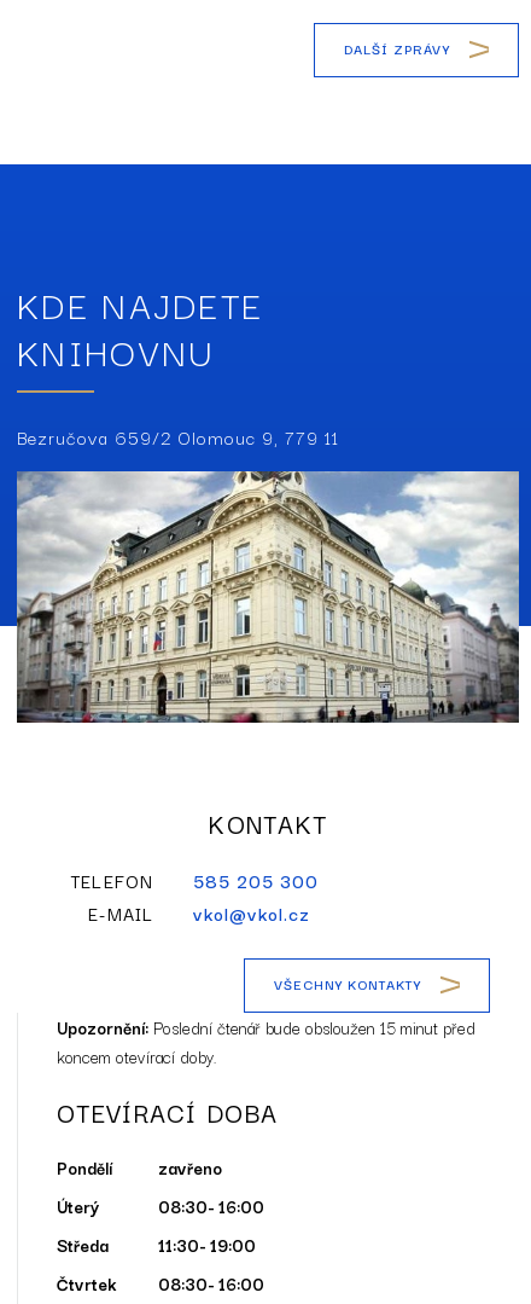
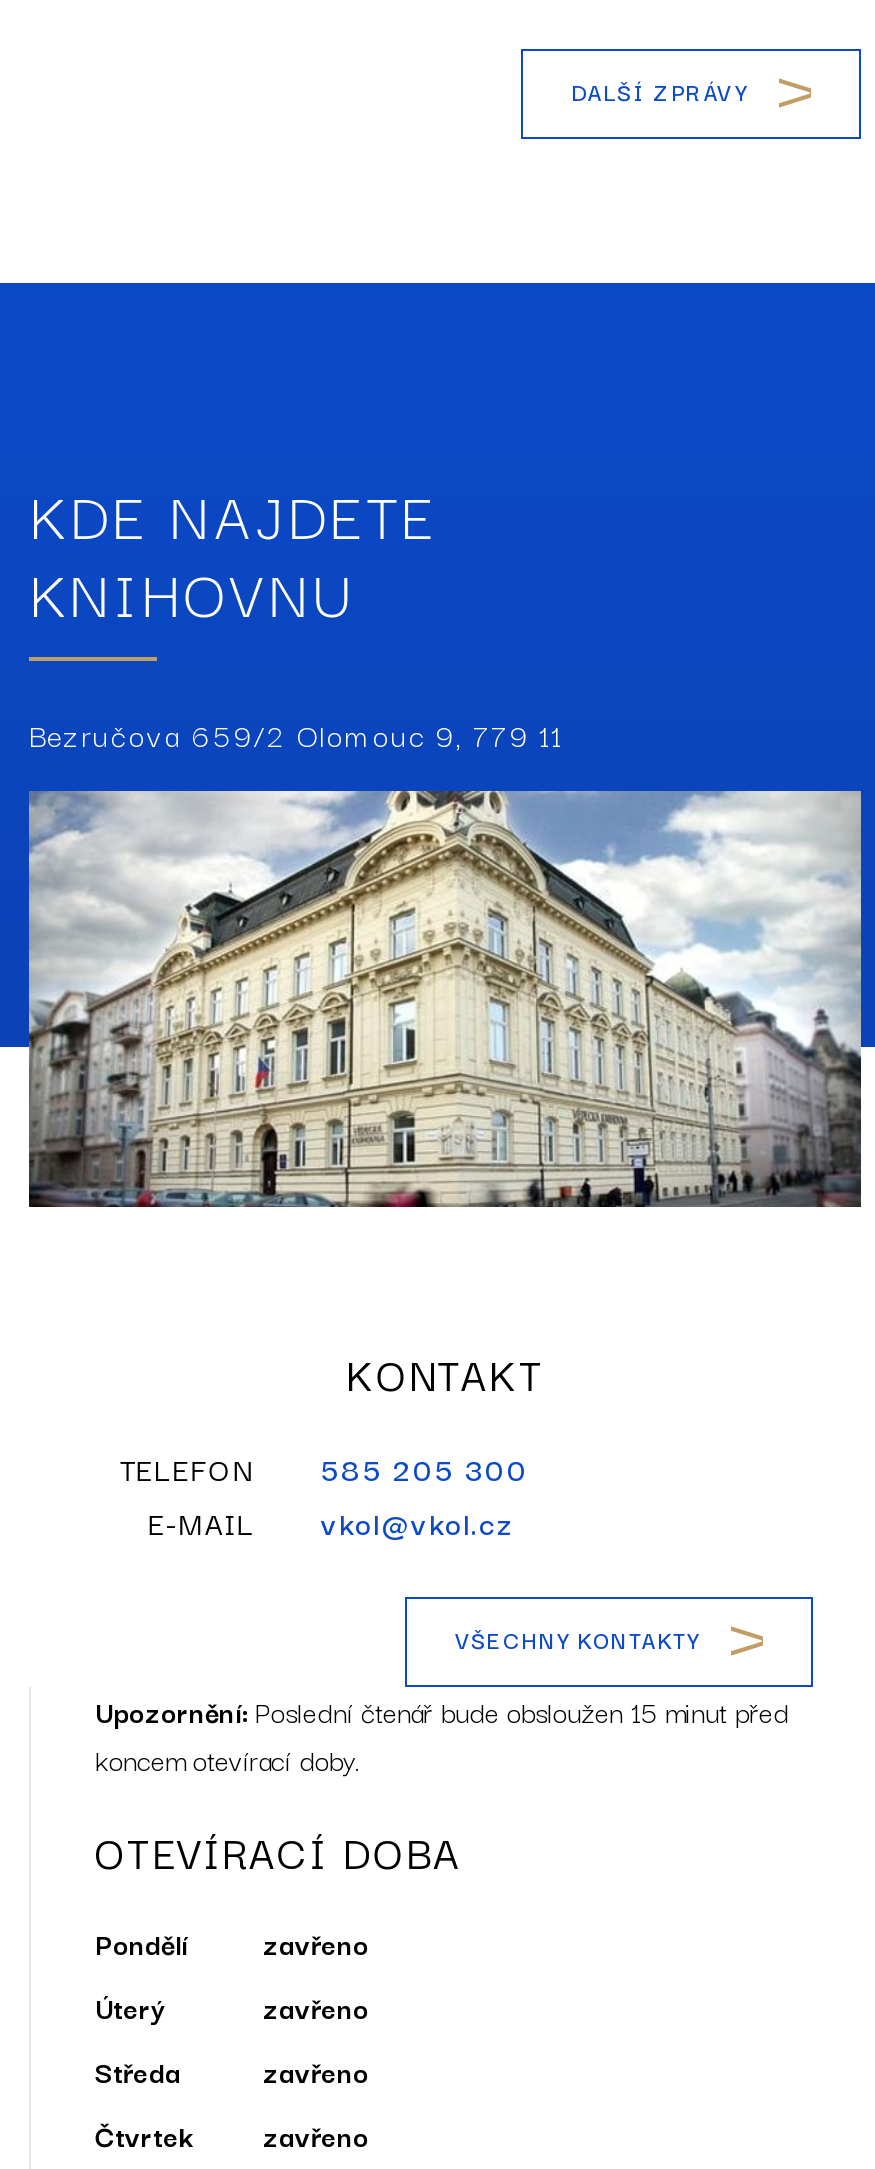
[158,1193,264,1220] 08:30- 16:00 -> [263,1986,369,2030] zavřeno
[158,1232,256,1259] 11:30- 19:00 -> [263,2050,369,2094] zavřeno
[158,1271,264,1297] 08:30- 16:00 -> [263,2114,369,2158] zavřeno

